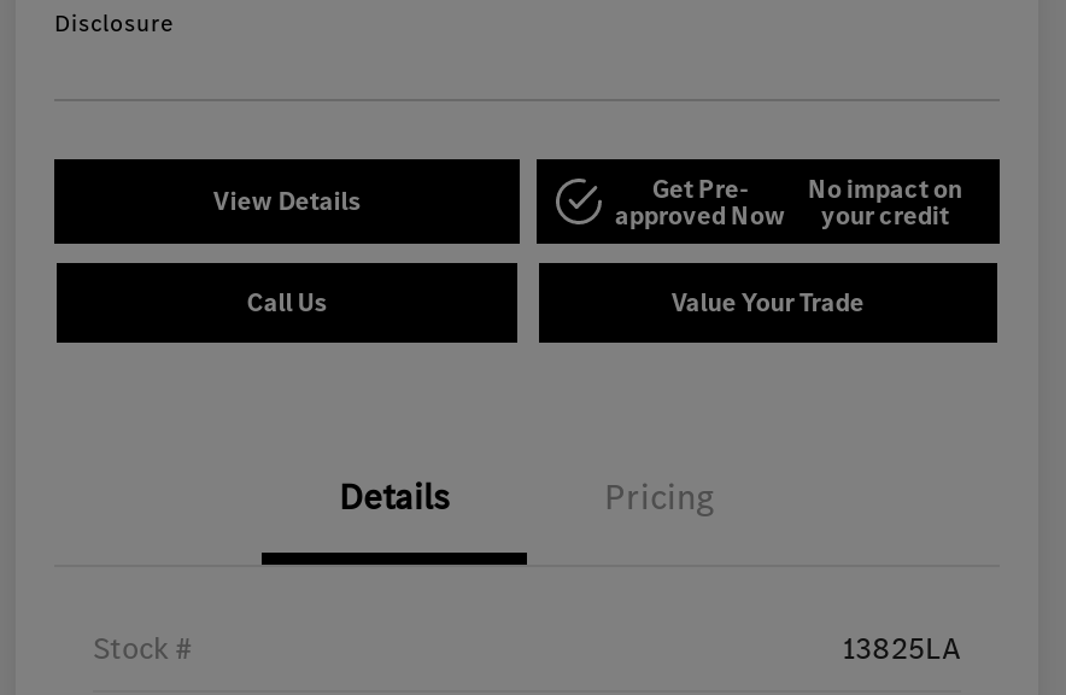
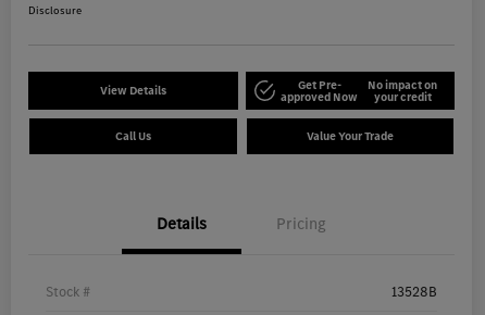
[843,628,961,669] 13825LA -> [391,283,437,301] 13528B

